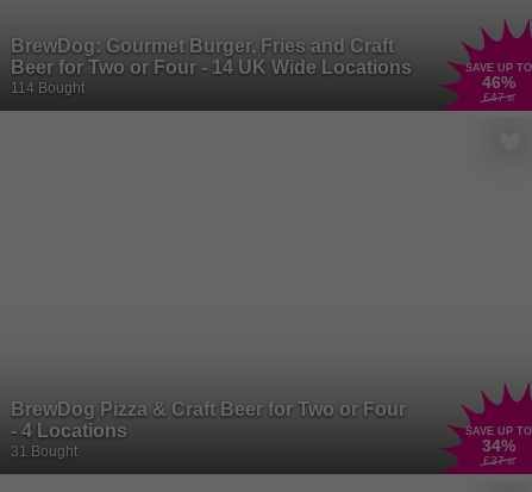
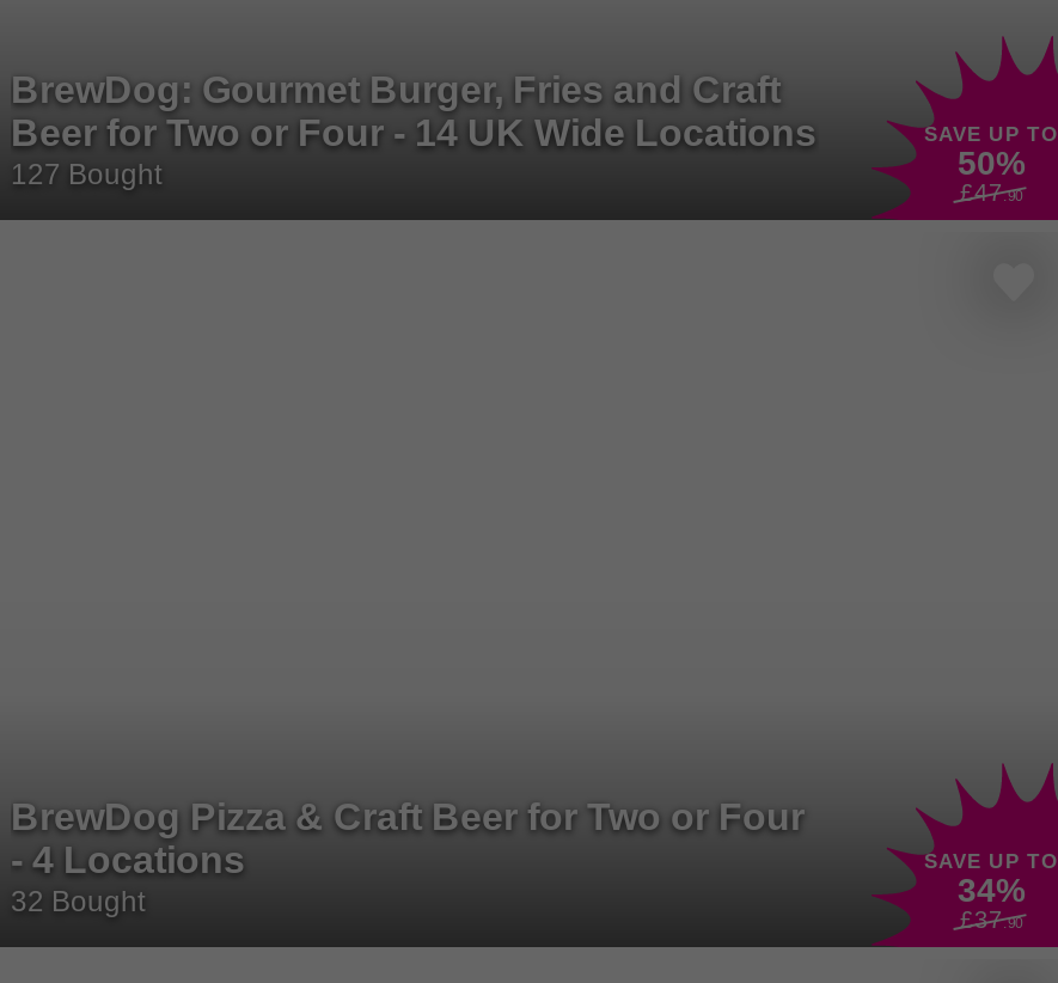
[482,73,515,92] 46% -> [958,142,1025,180] 50%
[11,80,85,96] 114 Bought -> [11,156,161,190] 127 Bought
[11,443,77,459] 31 Bought -> [11,885,145,919] 32 Bought

